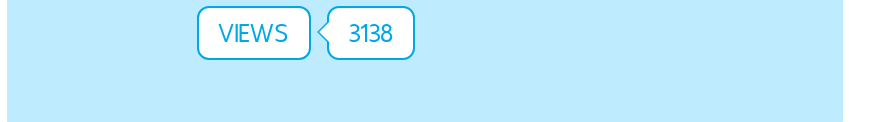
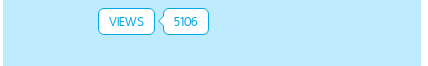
[218,9,392,53] VIEWS 3138 -> [109,9,198,31] VIEWS 5106

